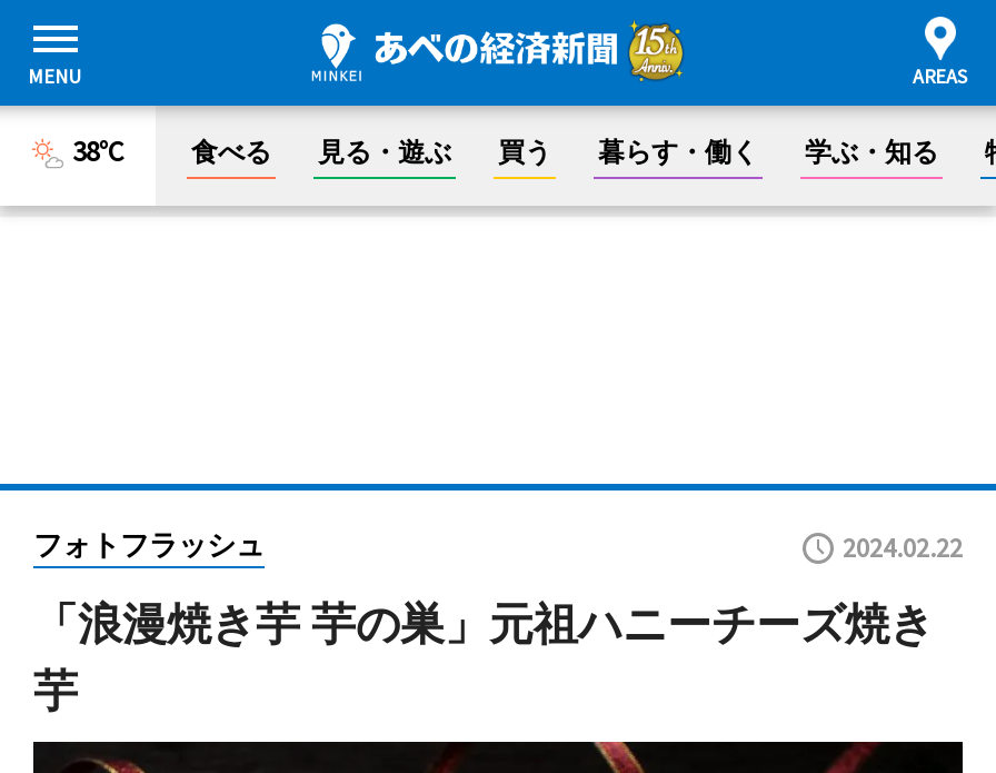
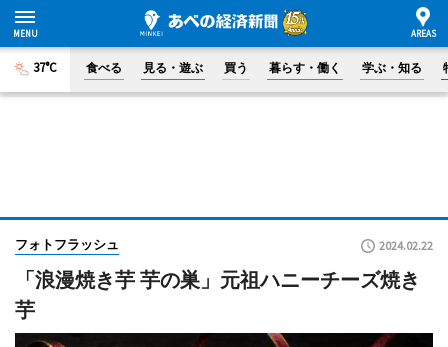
[72,133,126,171] 38°C -> [32,59,56,76] 37°C

